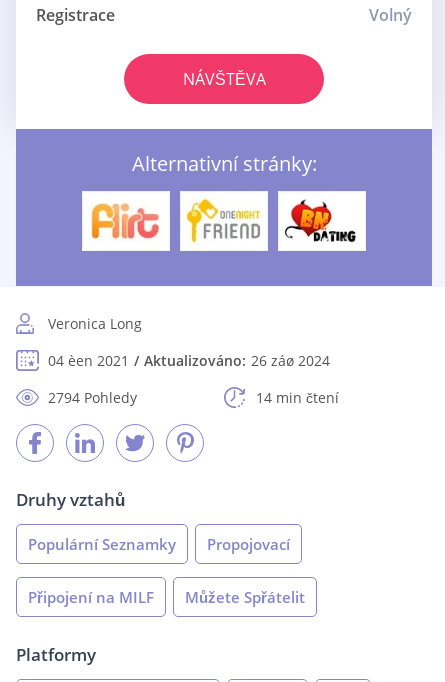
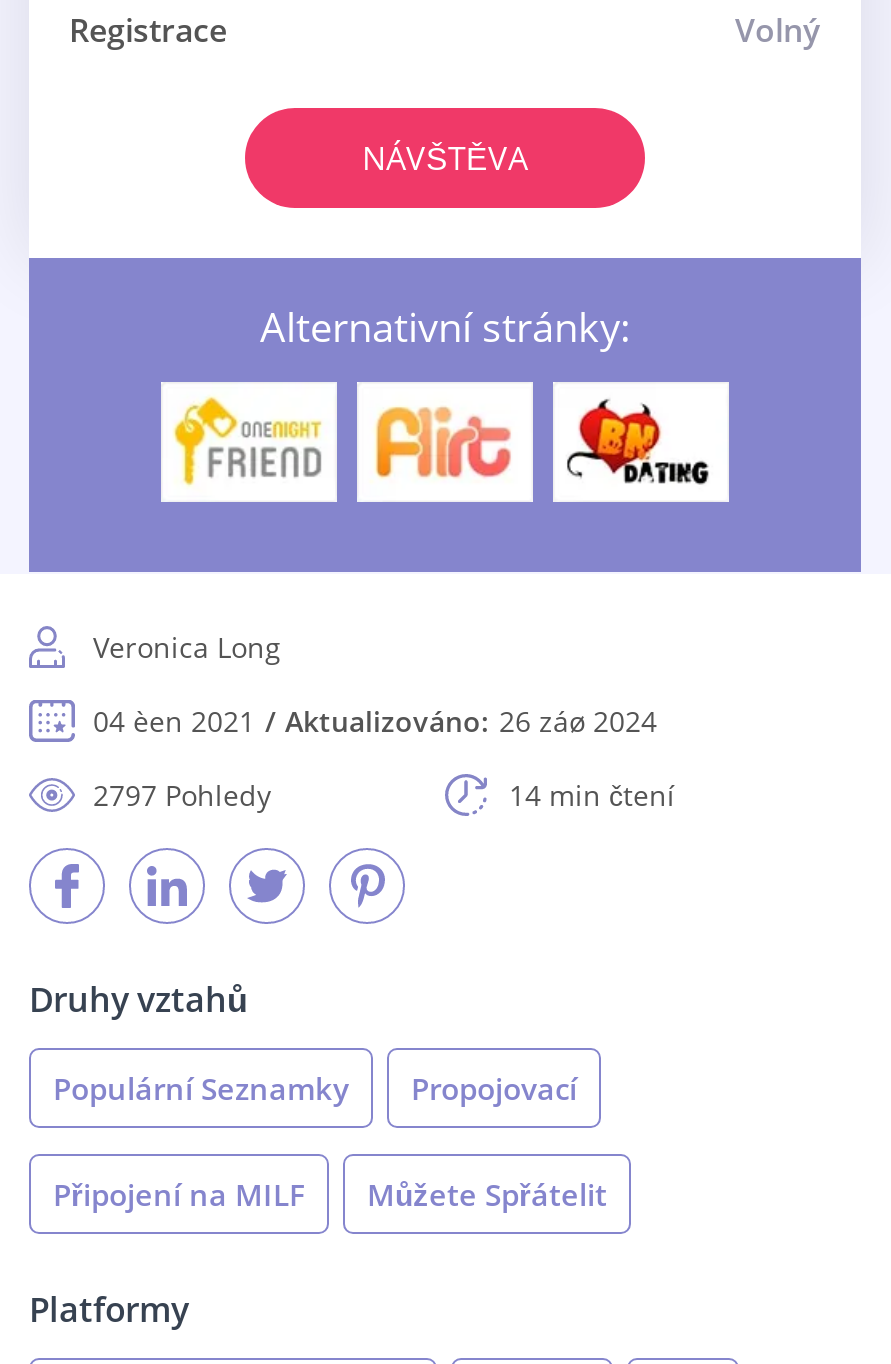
[89,199,162,242] [image] -> [173,396,323,488] [image]
[186,198,261,244] [image] -> [371,398,517,484] [image]
[48,388,137,407] 2794 Pohledy -> [93,776,271,814] 2797 Pohledy

